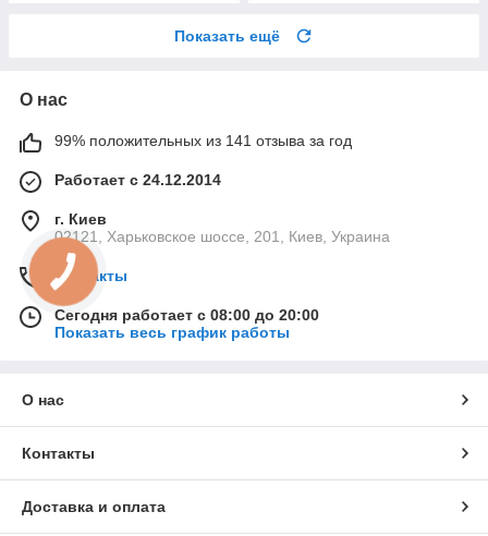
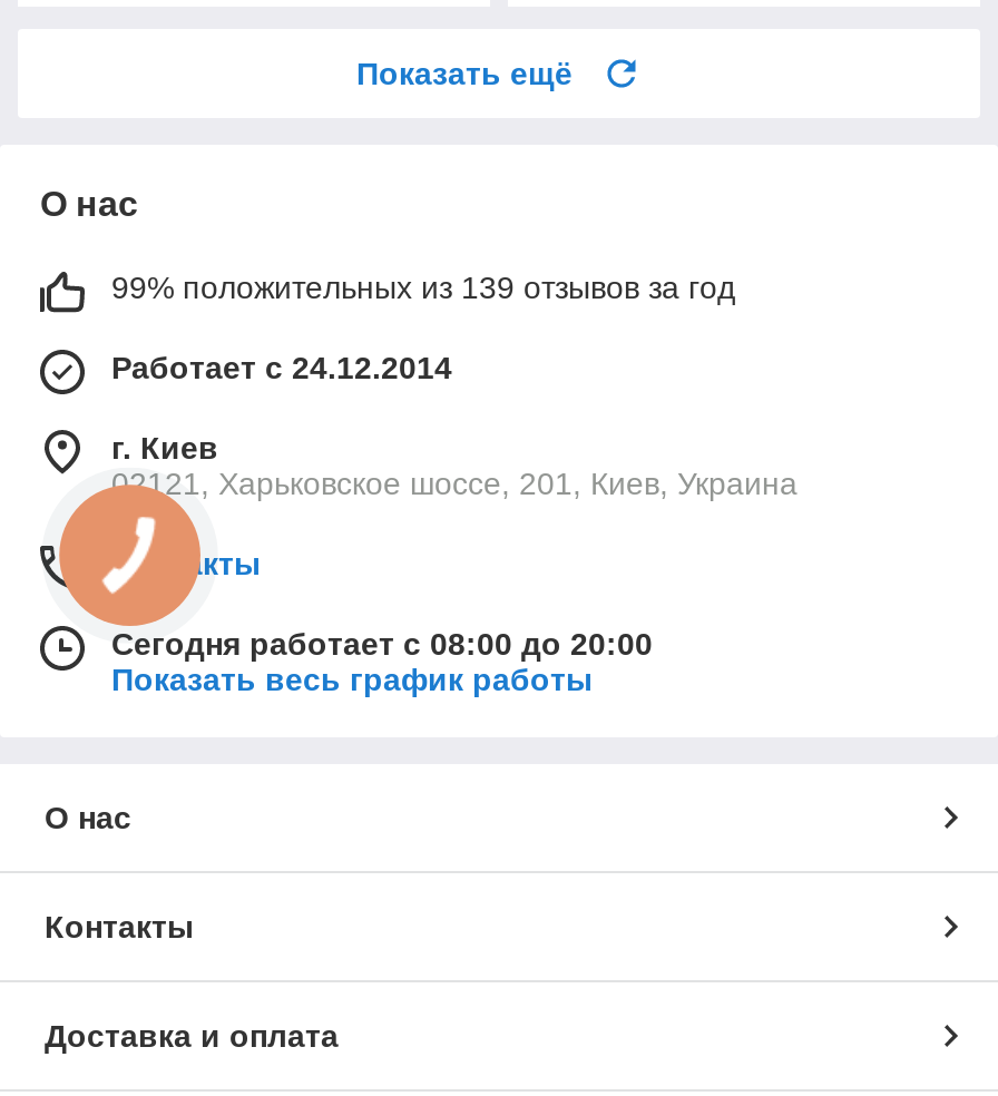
[54,132,352,149] 99% положительных из 141 отзыва за год -> [111,269,735,305] 99% положительных из 139 отзывов за год

